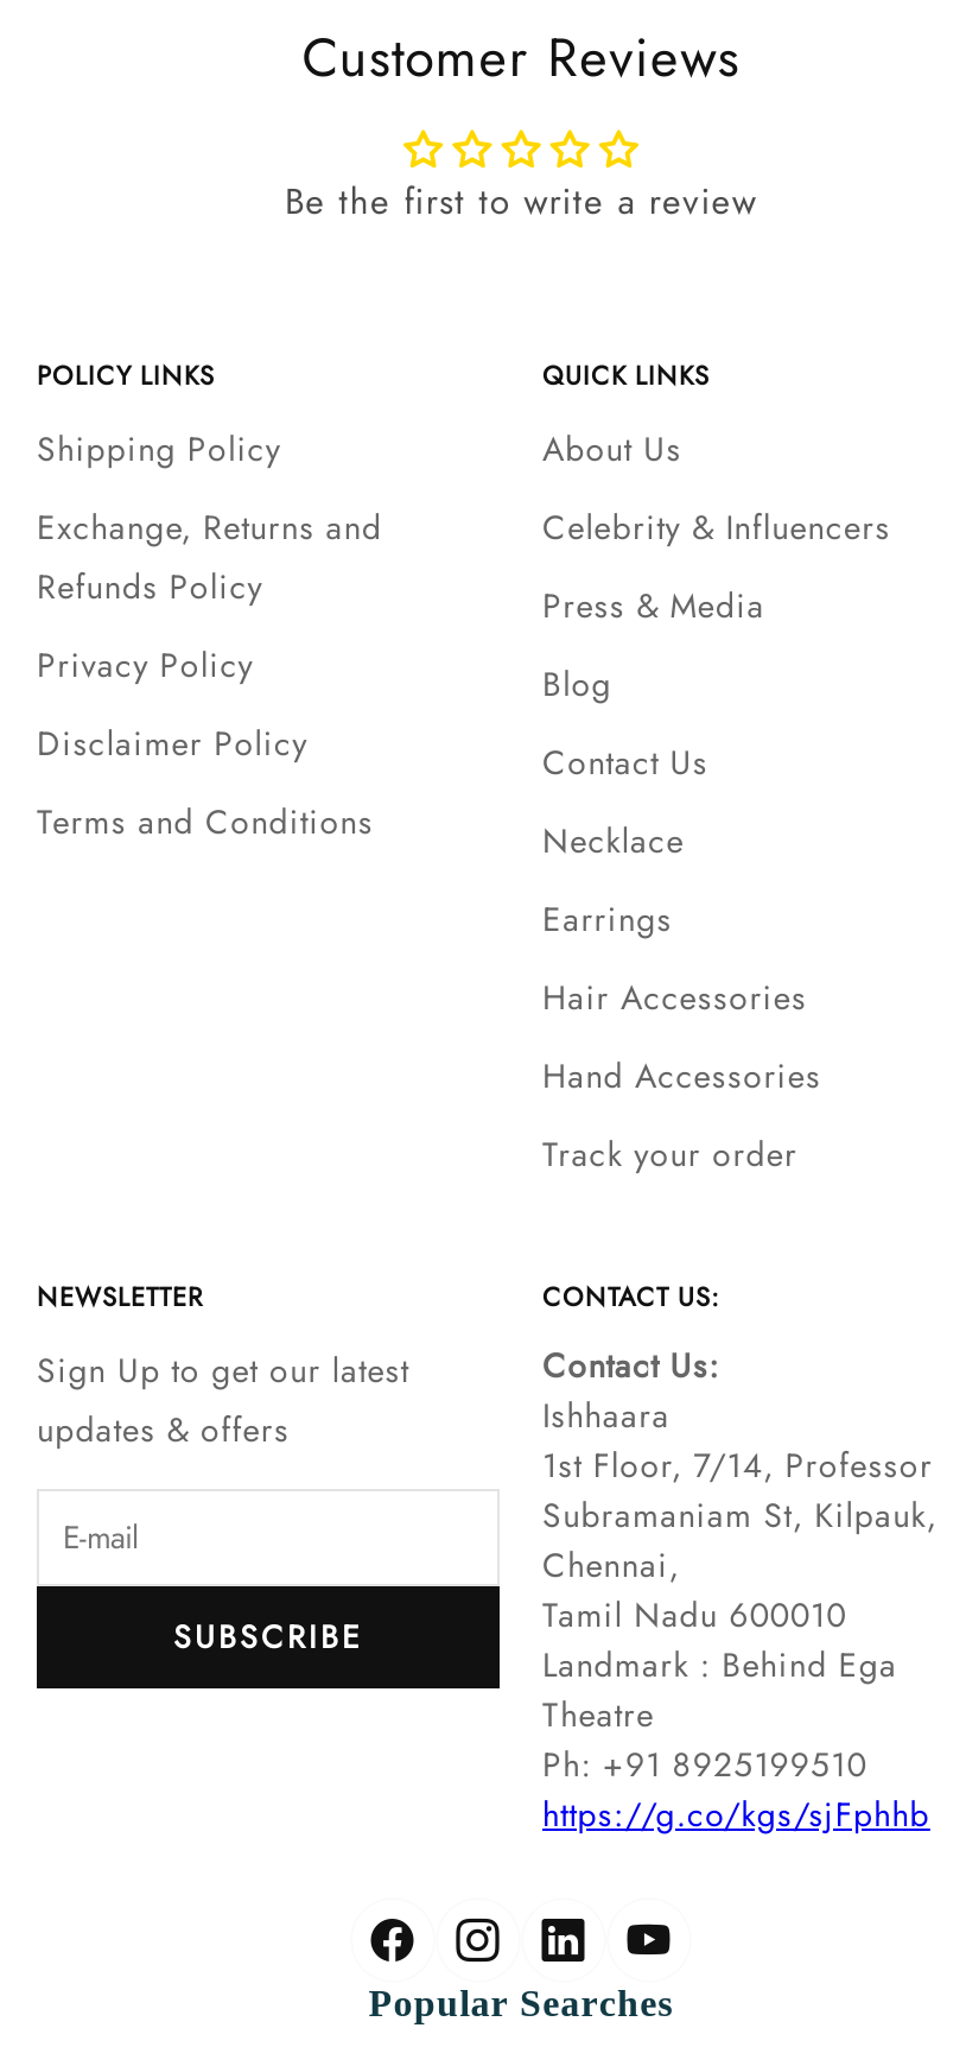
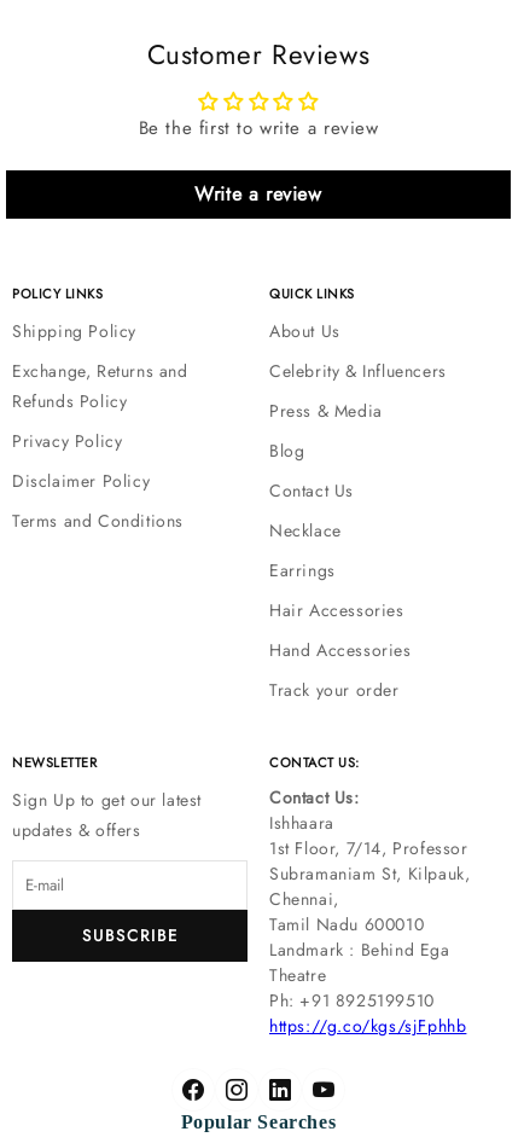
none -> [195,180,322,208] Write a review

